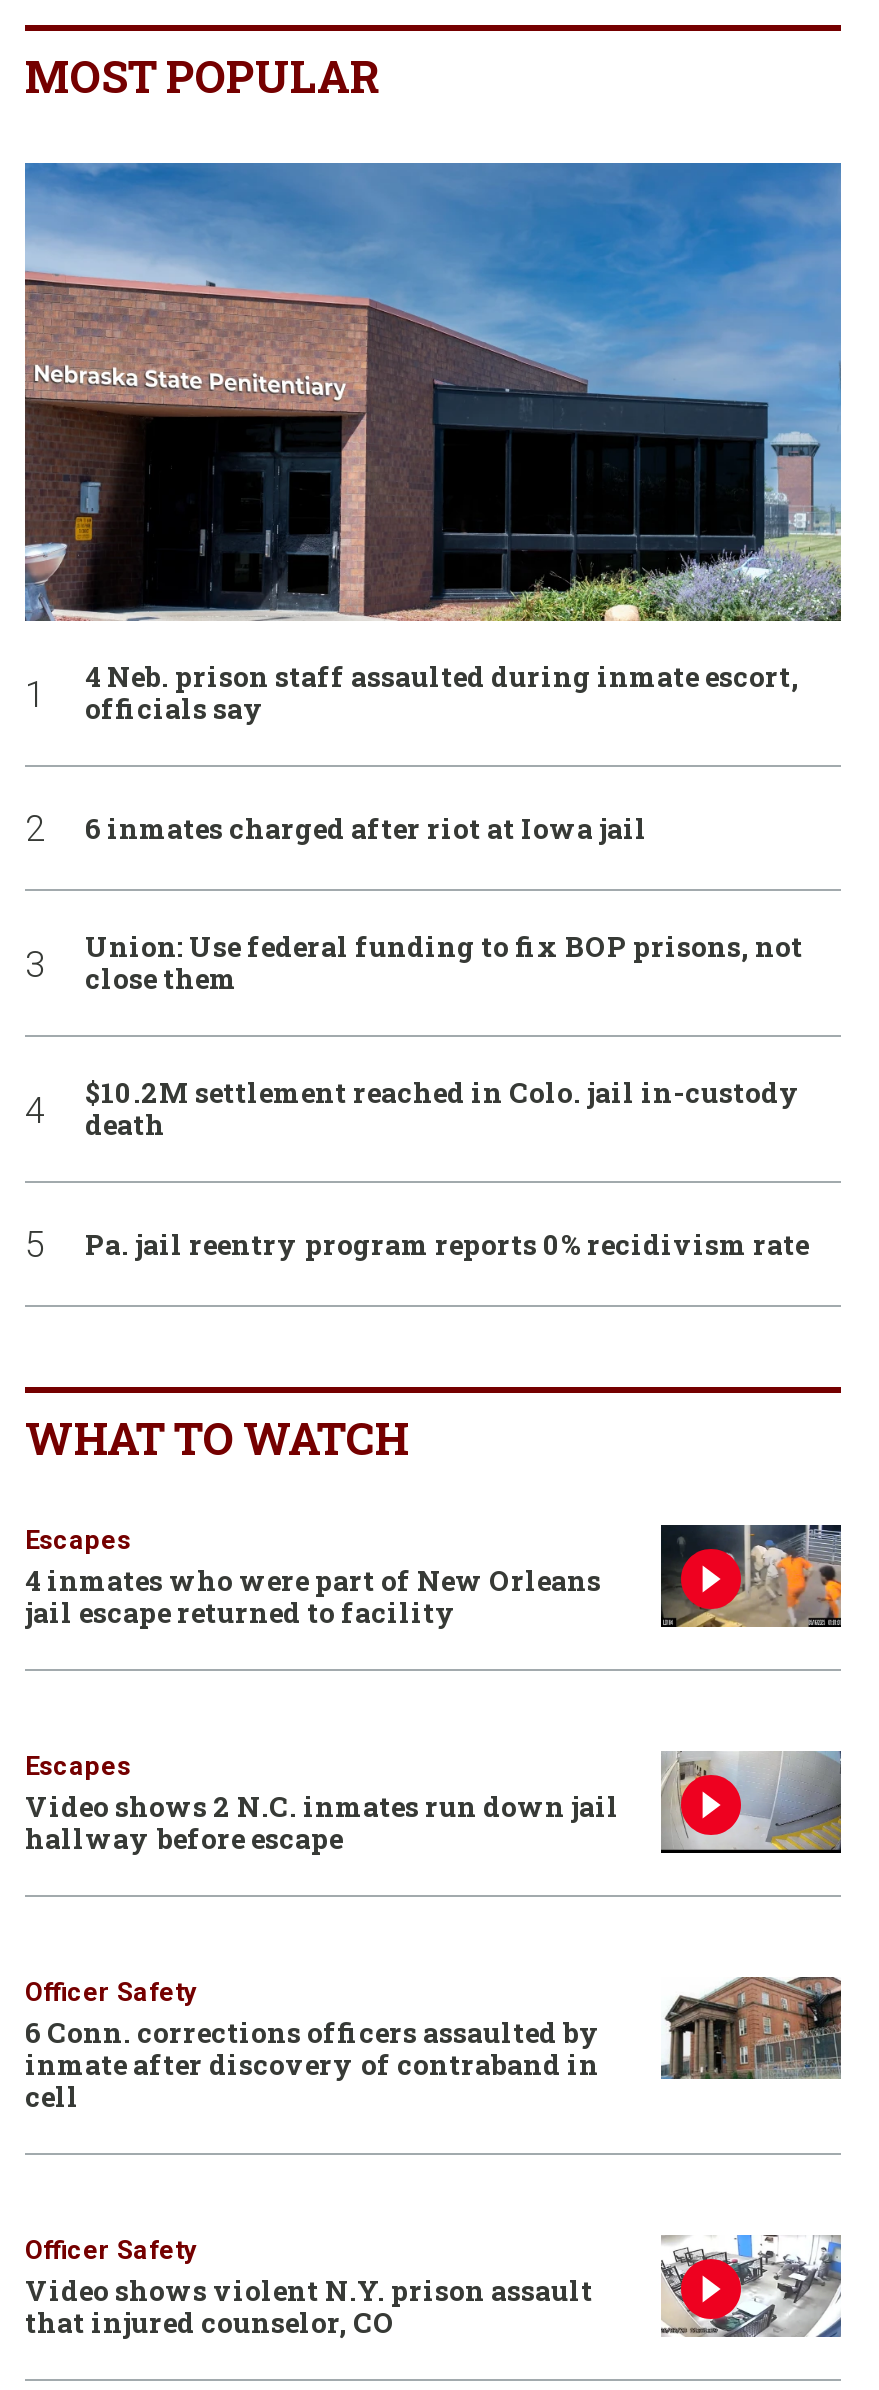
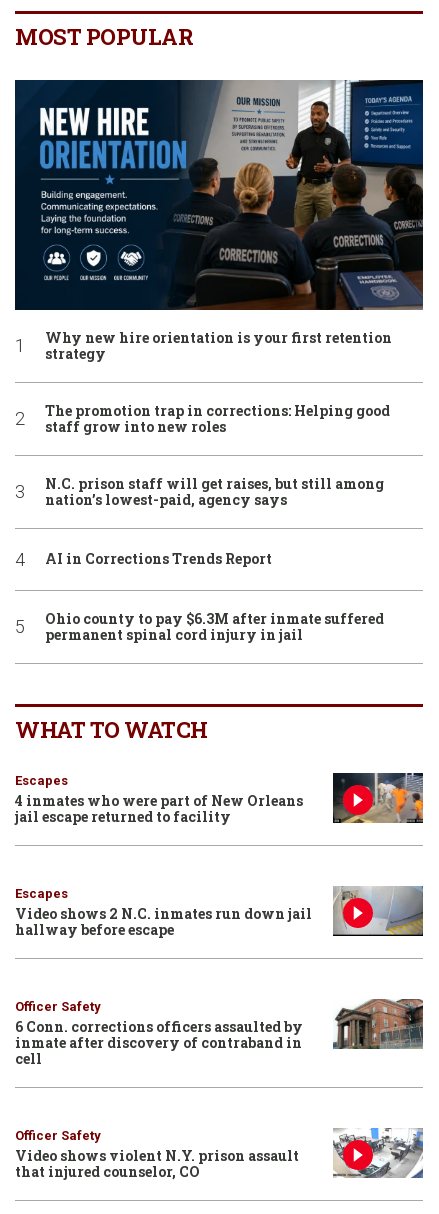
[23,161,843,728] [image] | 4 Neb. prison staff assaulted during inmate escort, | officials say -> [14,79,424,363] [image] | Why new hire orientation is your first retention | strategy
[85,809,647,847] 6 inmates charged after riot at Iowa jail -> [45,401,390,436] The promotion trap in corrections: Helping good | staff grow into new roles
[85,928,803,998] Union: Use federal funding to fix BOP prisons, not | close them -> [45,474,384,509] N.C. prison staff will get raises, but still among | nation’s lowest-paid, agency says
[85,1074,801,1144] $10.2M settlement reached in Colo. jail in-custody | death -> [45,549,272,568] AI in Corrections Trends Report
[85,1225,809,1263] Pa. jail reentry program reports 0% recidivism rate -> [45,609,384,644] Ohio county to pay $6.3M after inmate suffered | permanent spinal cord injury in jail

